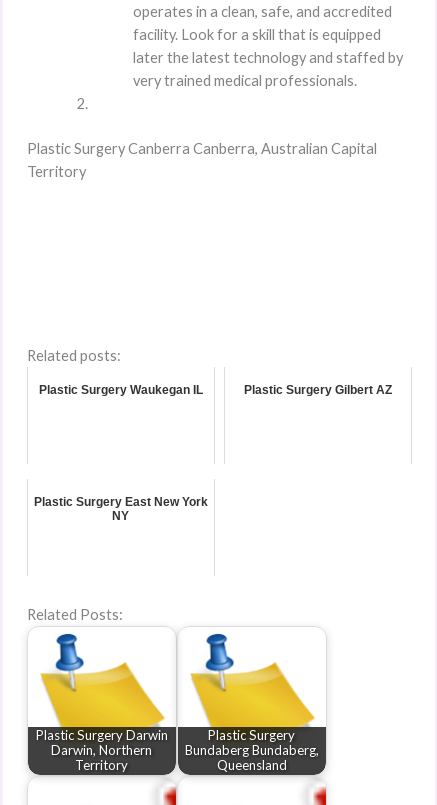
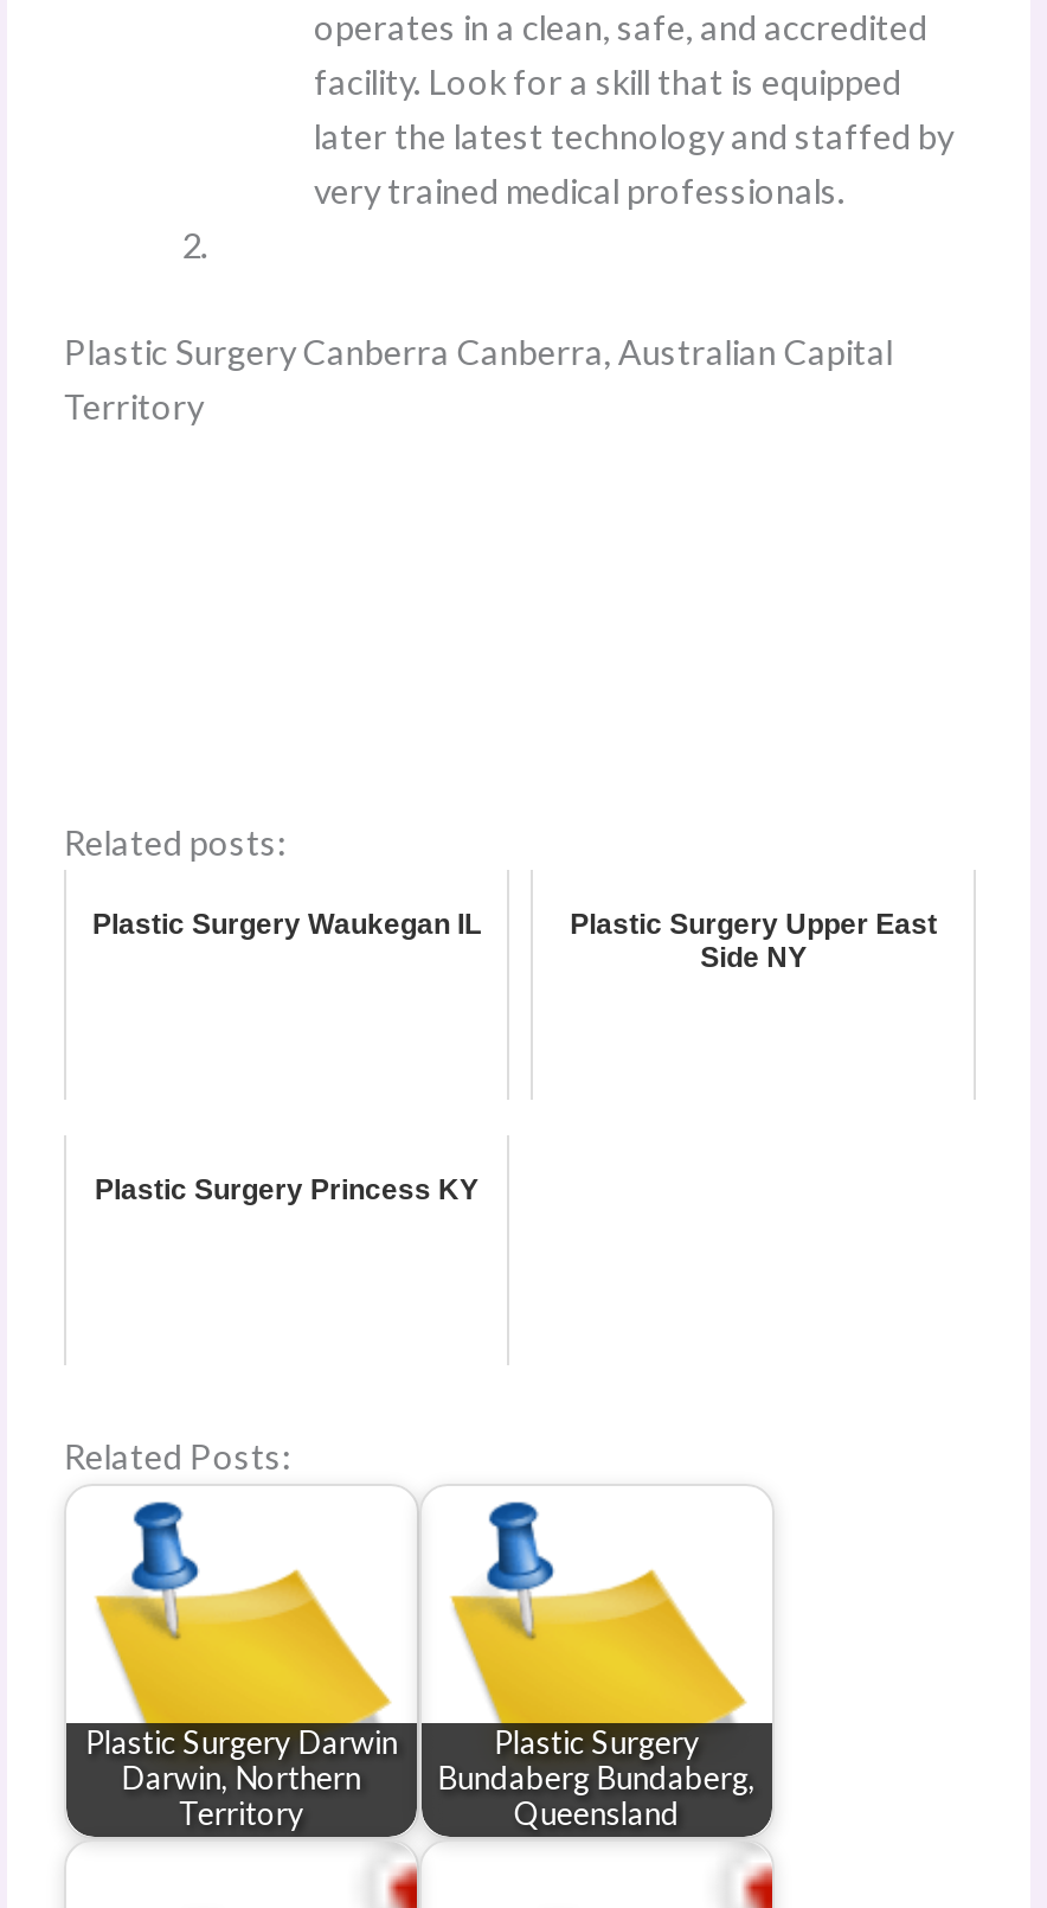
[244,383,392,397] Plastic Surgery Gilbert AZ -> [570,908,937,974] Plastic Surgery Upper East | Side NY
[34,495,208,523] Plastic Surgery East New York | NY -> [95,1173,478,1206] Plastic Surgery Princess KY

